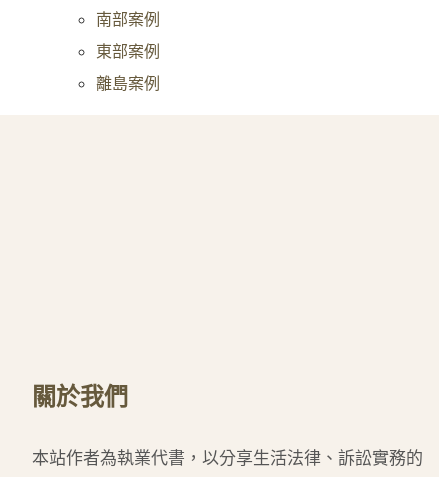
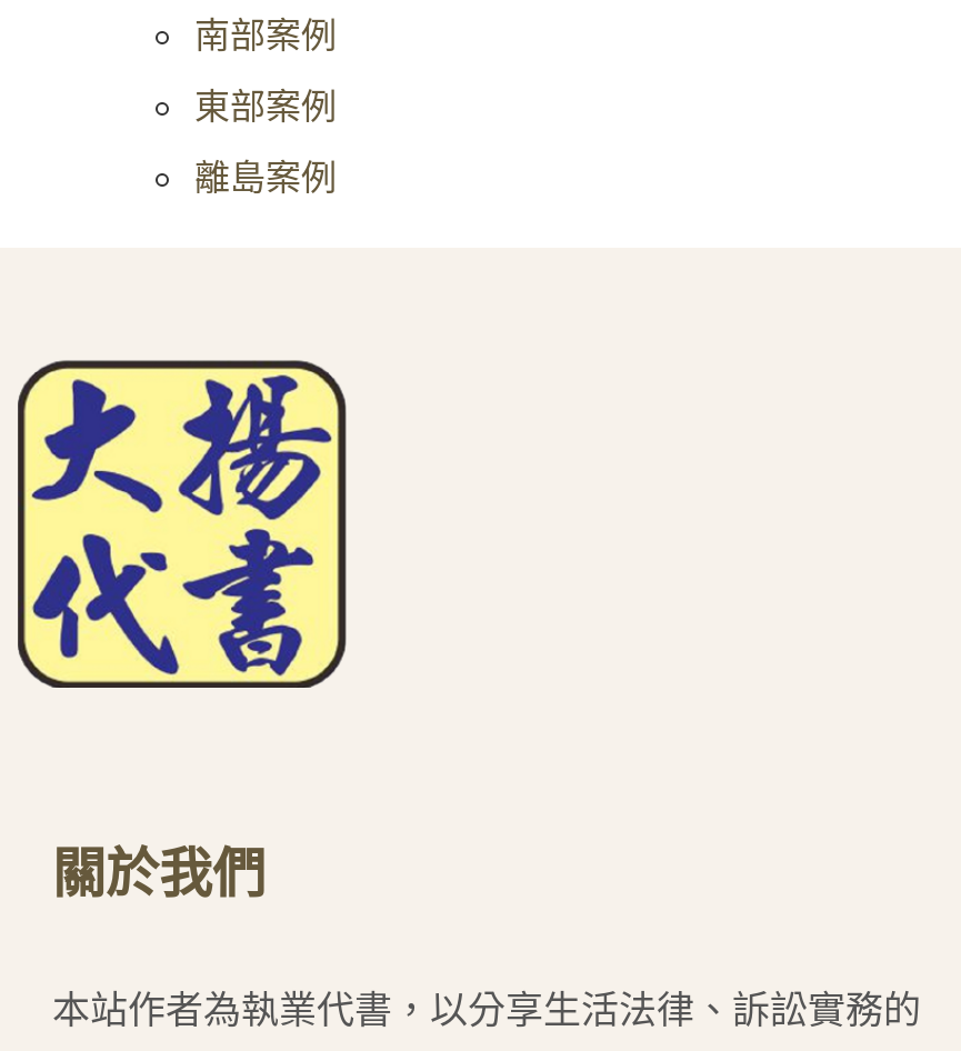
none -> [14,359,348,690] [image]

